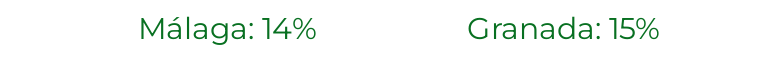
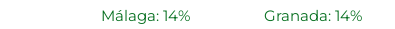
[467,10,659,48] Granada: 15% -> [264,6,362,25] Granada: 14%

